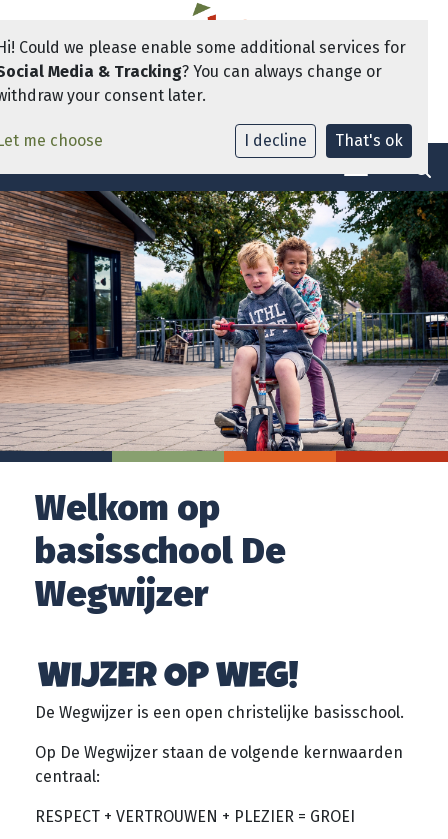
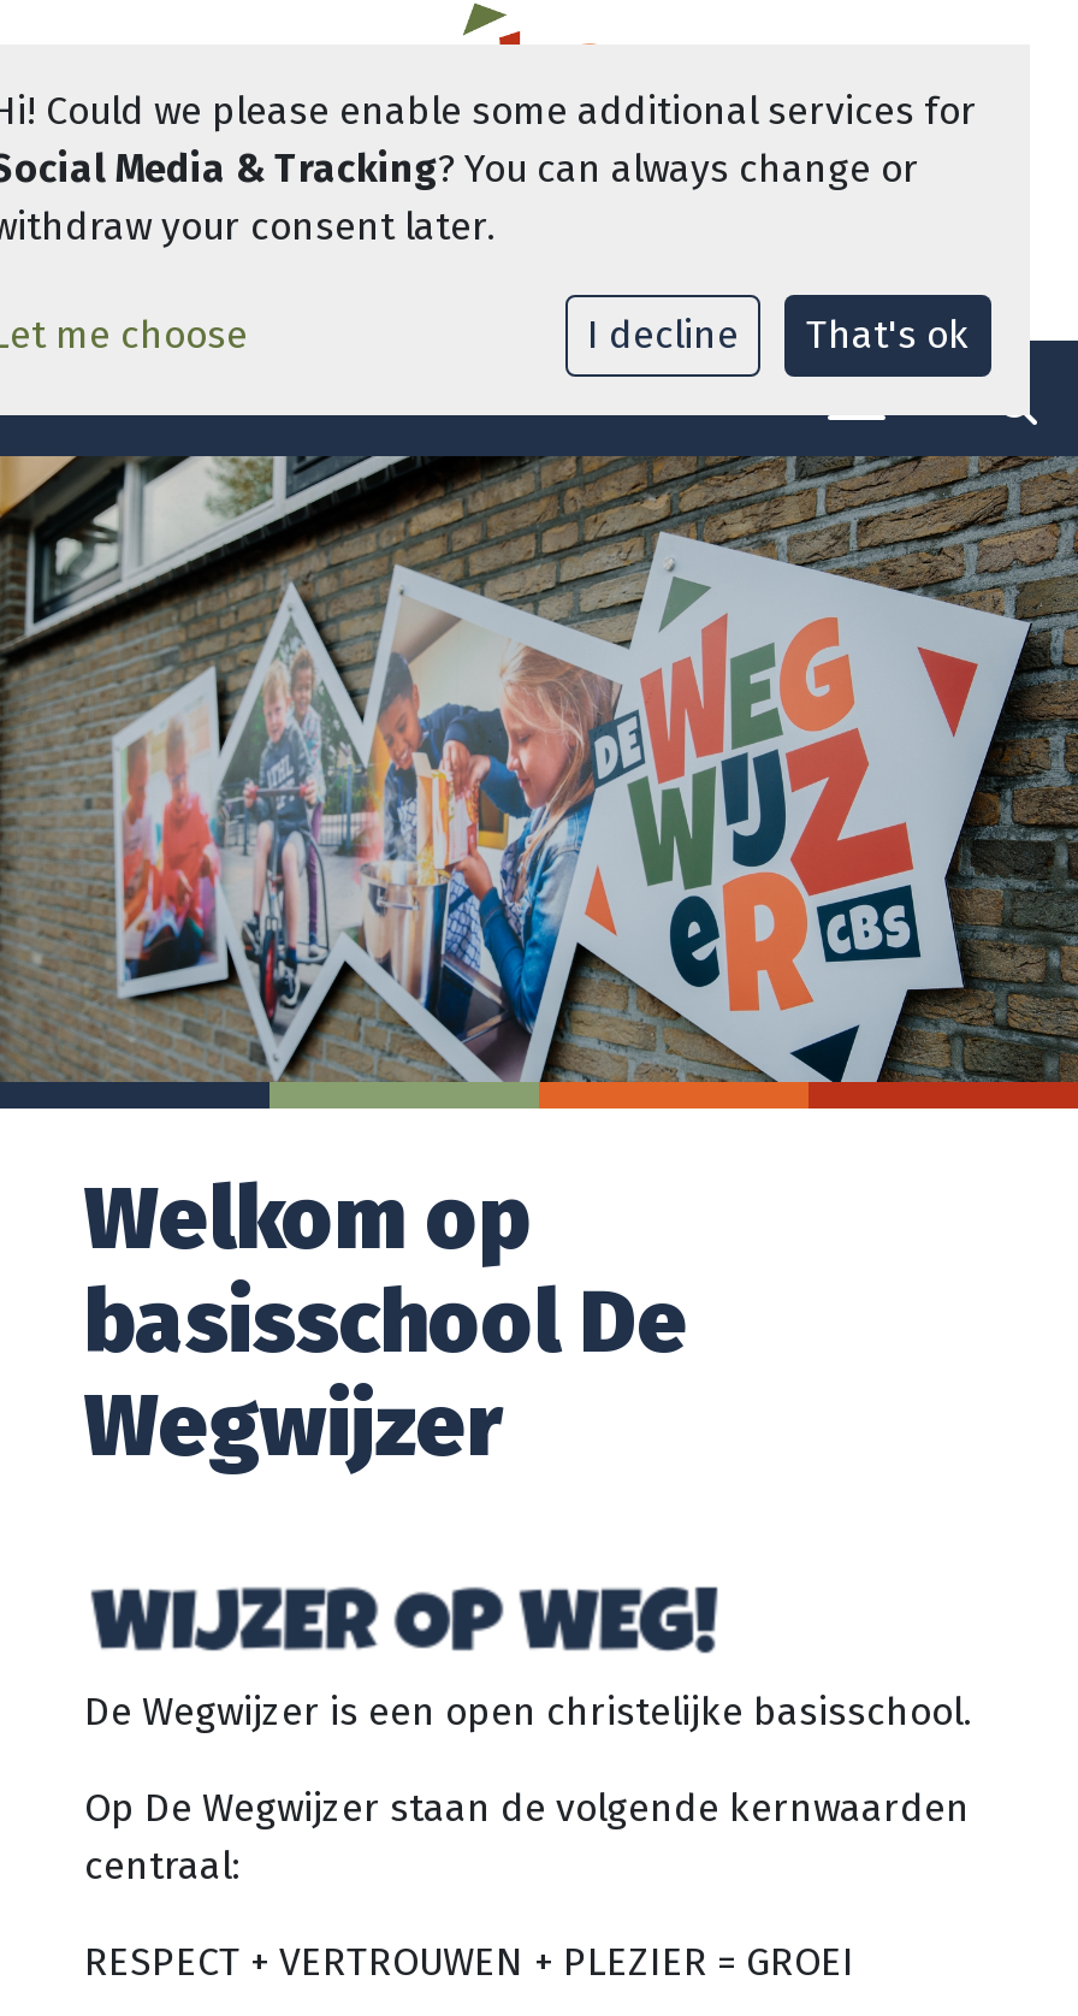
[3,190,445,452] [image] -> [7,454,1071,1084] [image]

